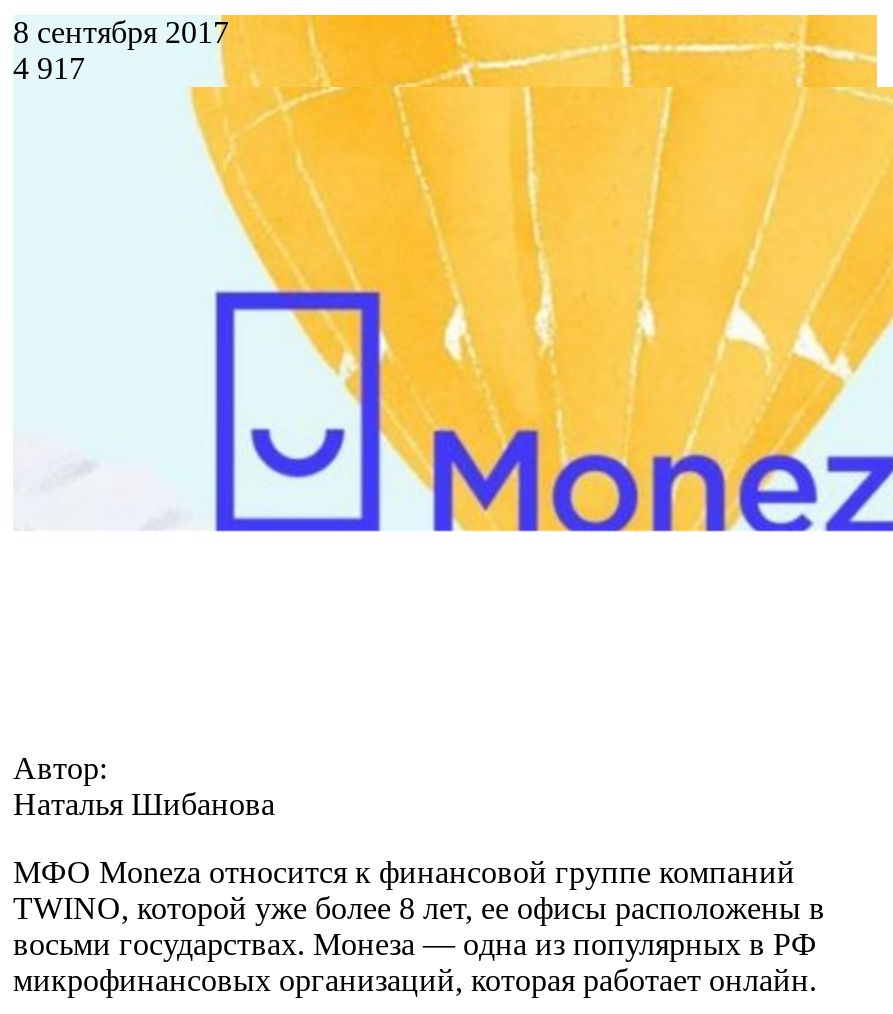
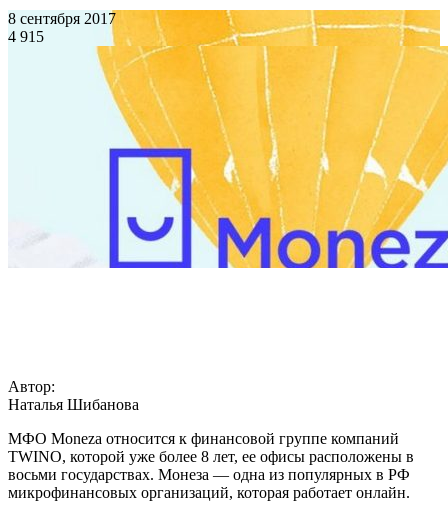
[13,51,85,85] 4 917 -> [8,28,44,45] 4 915

